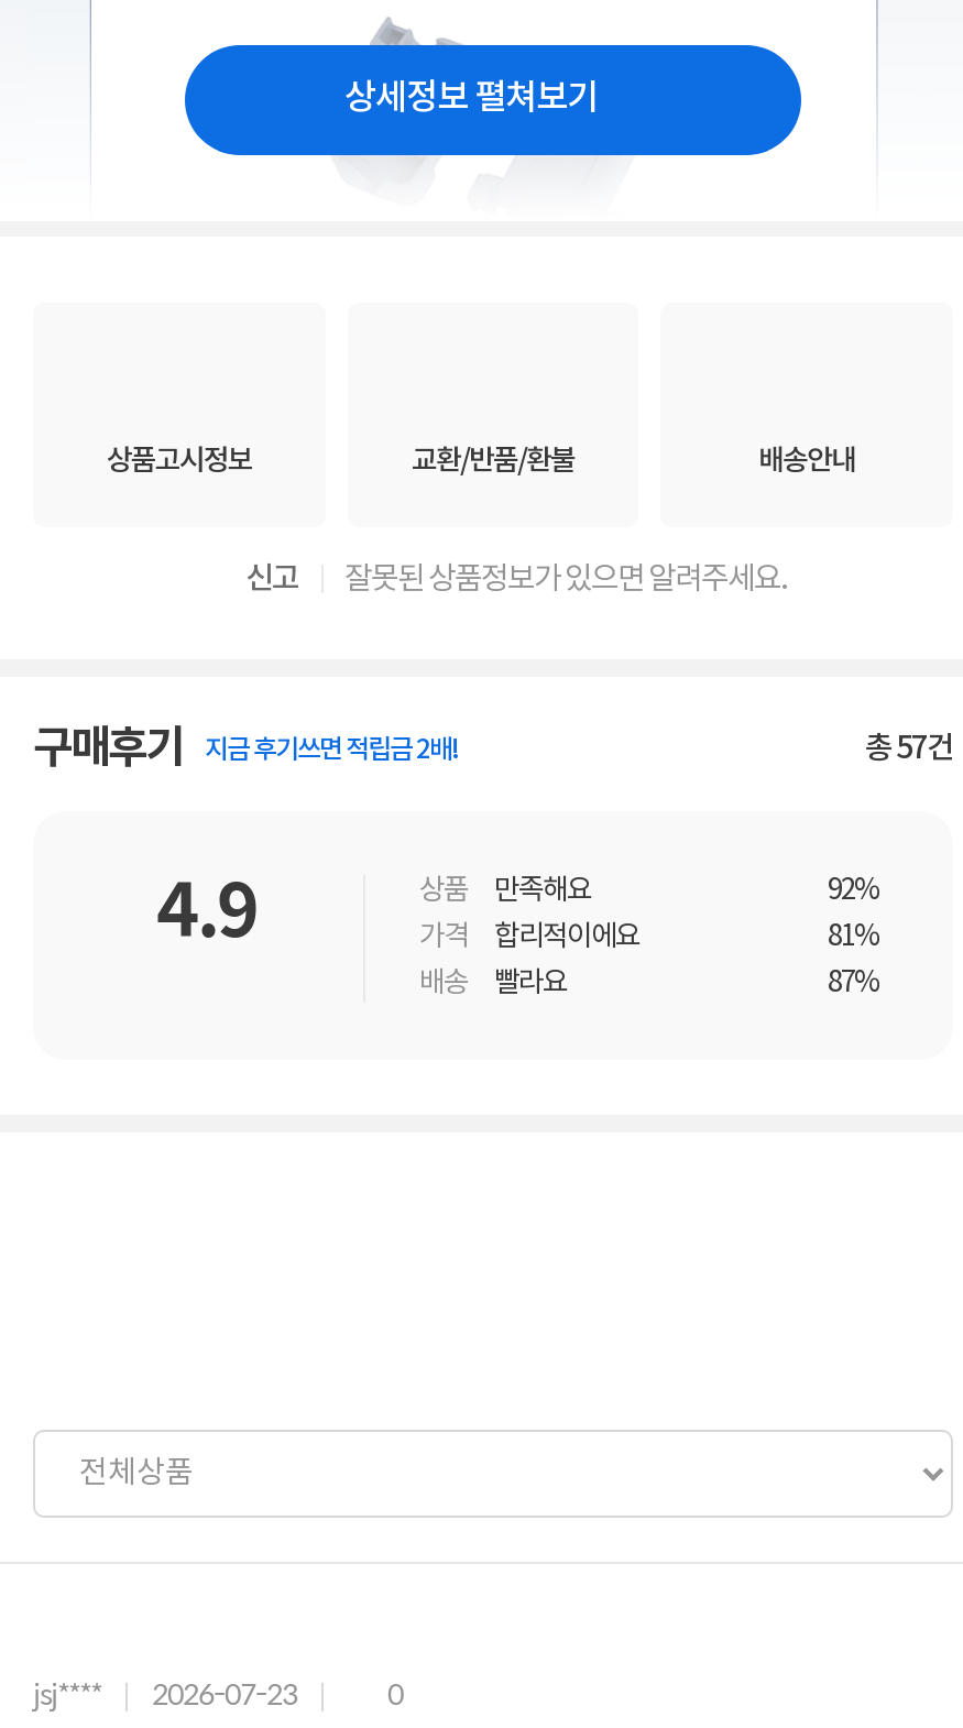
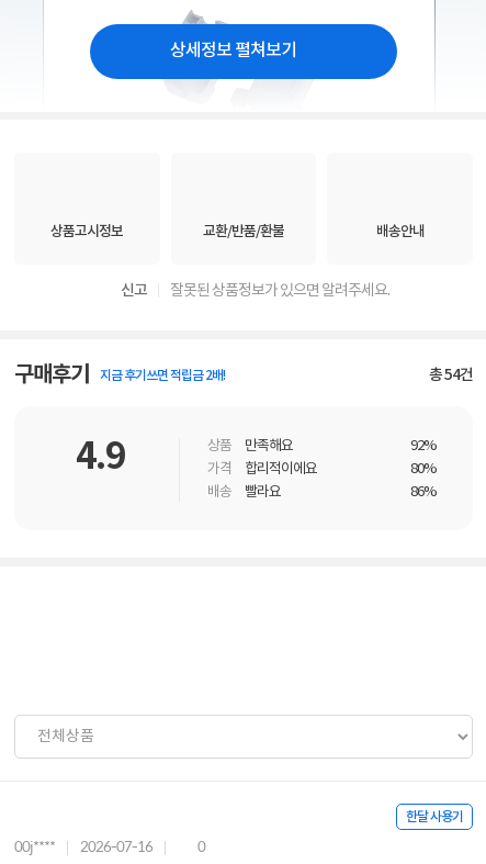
[865,730,953,767] 총57건 -> [429,366,473,384] 총54건
[828,921,880,954] 81% -> [410,461,437,478] 80%
[828,967,880,1000] 87% -> [410,484,437,501] 86%
[33,1670,297,1716] jsj**** | 2026-07-23 -> [14,809,463,857] 한달 사용기 | 00j**** | 2026-07-16

